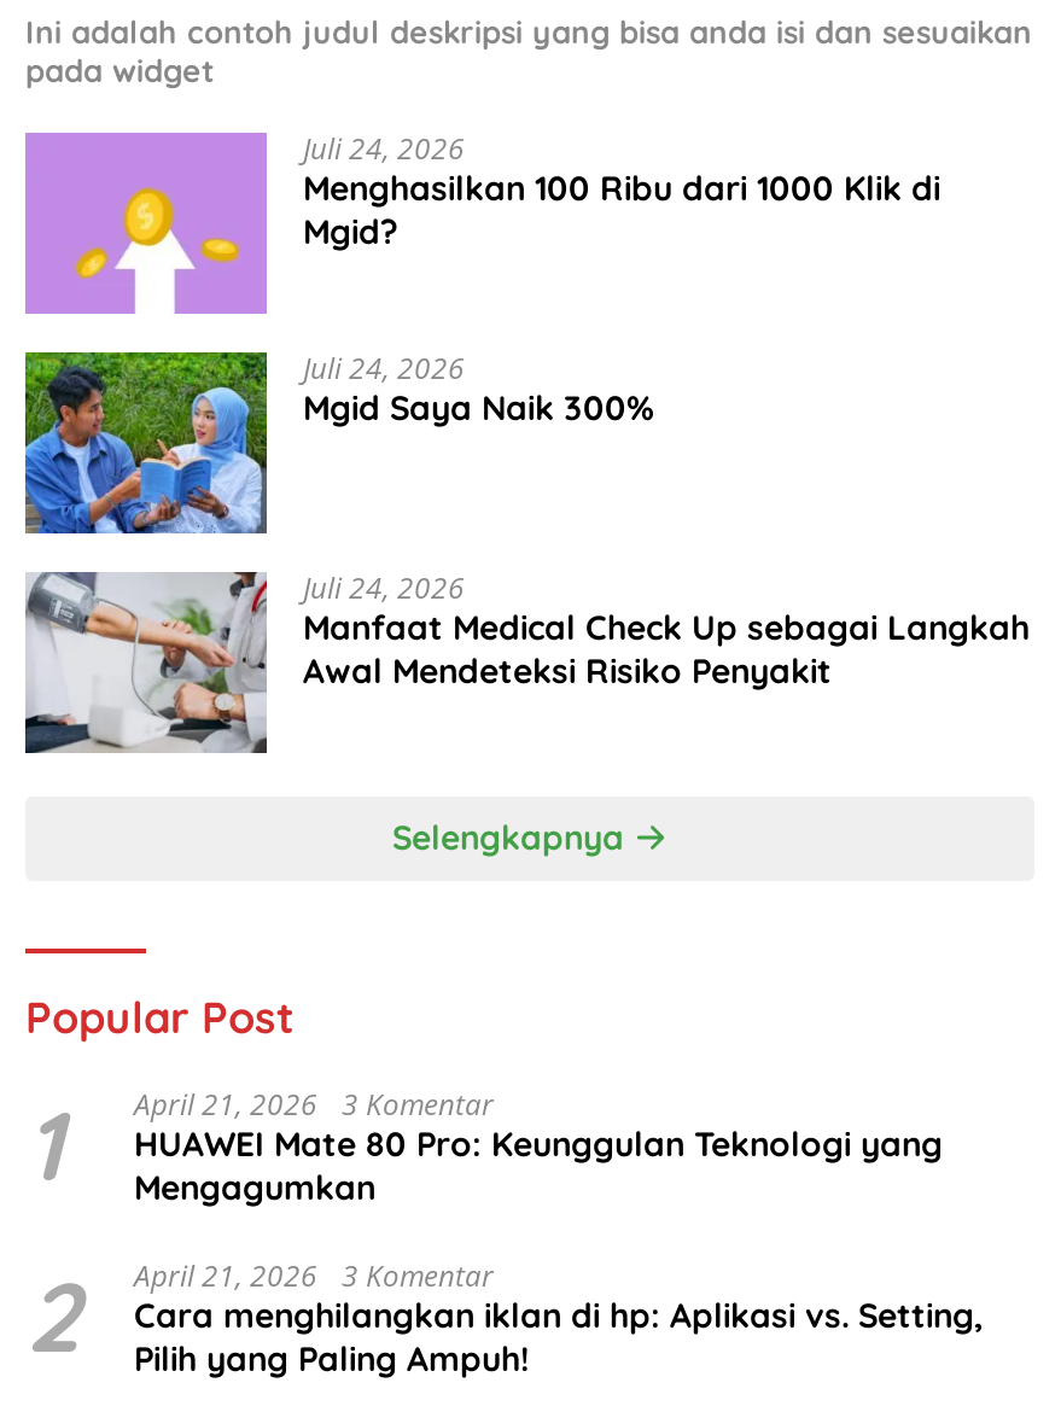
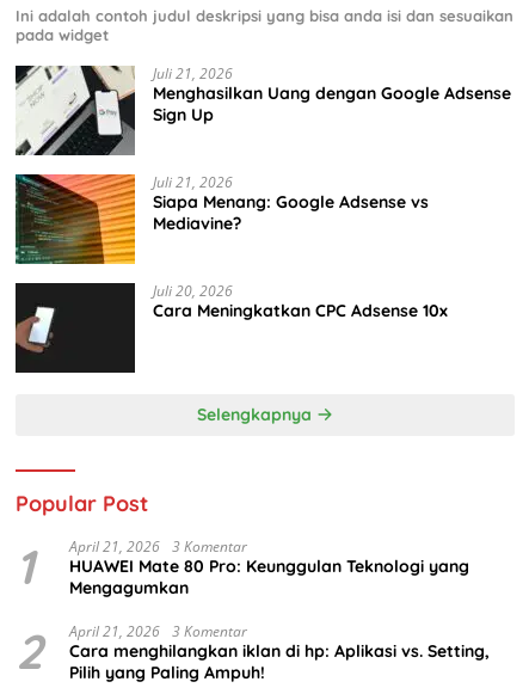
[23,128,940,316] [image] | Juli 24, 2026 | Menghasilkan 100 Ribu dari 1000 Klik di | Mgid? -> [14,63,511,156] [image] | Juli 21, 2026 | Menghasilkan Uang dengan Google Adsense | Sign Up
[23,348,653,536] [image] | Juli 24, 2026 | Mgid Saya Naik 300% -> [14,172,429,265] [image] | Juli 21, 2026 | Siapa Menang: Google Adsense vs | Mediavine?
[23,567,1030,755] [image] | Juli 24, 2026 | Manfaat Medical Check Up sebagai Langkah | Awal Mendeteksi Risiko Penyakit -> [14,281,448,374] [image] | Juli 20, 2026 | Cara Meningkatkan CPC Adsense 10x

